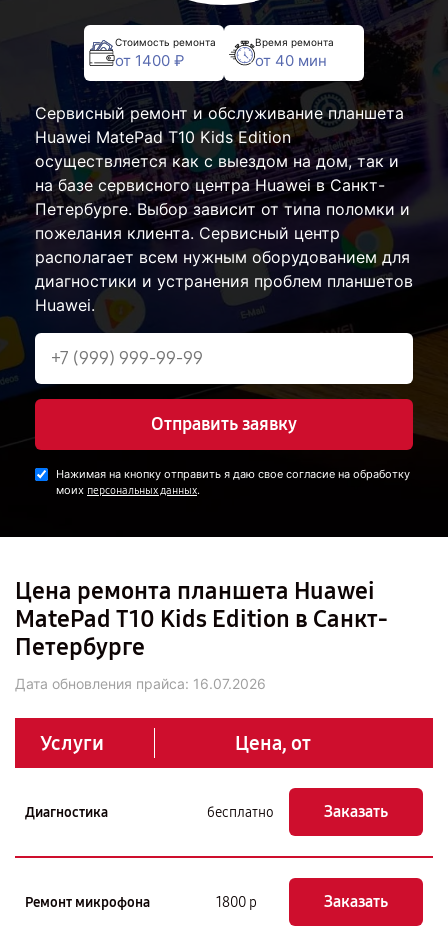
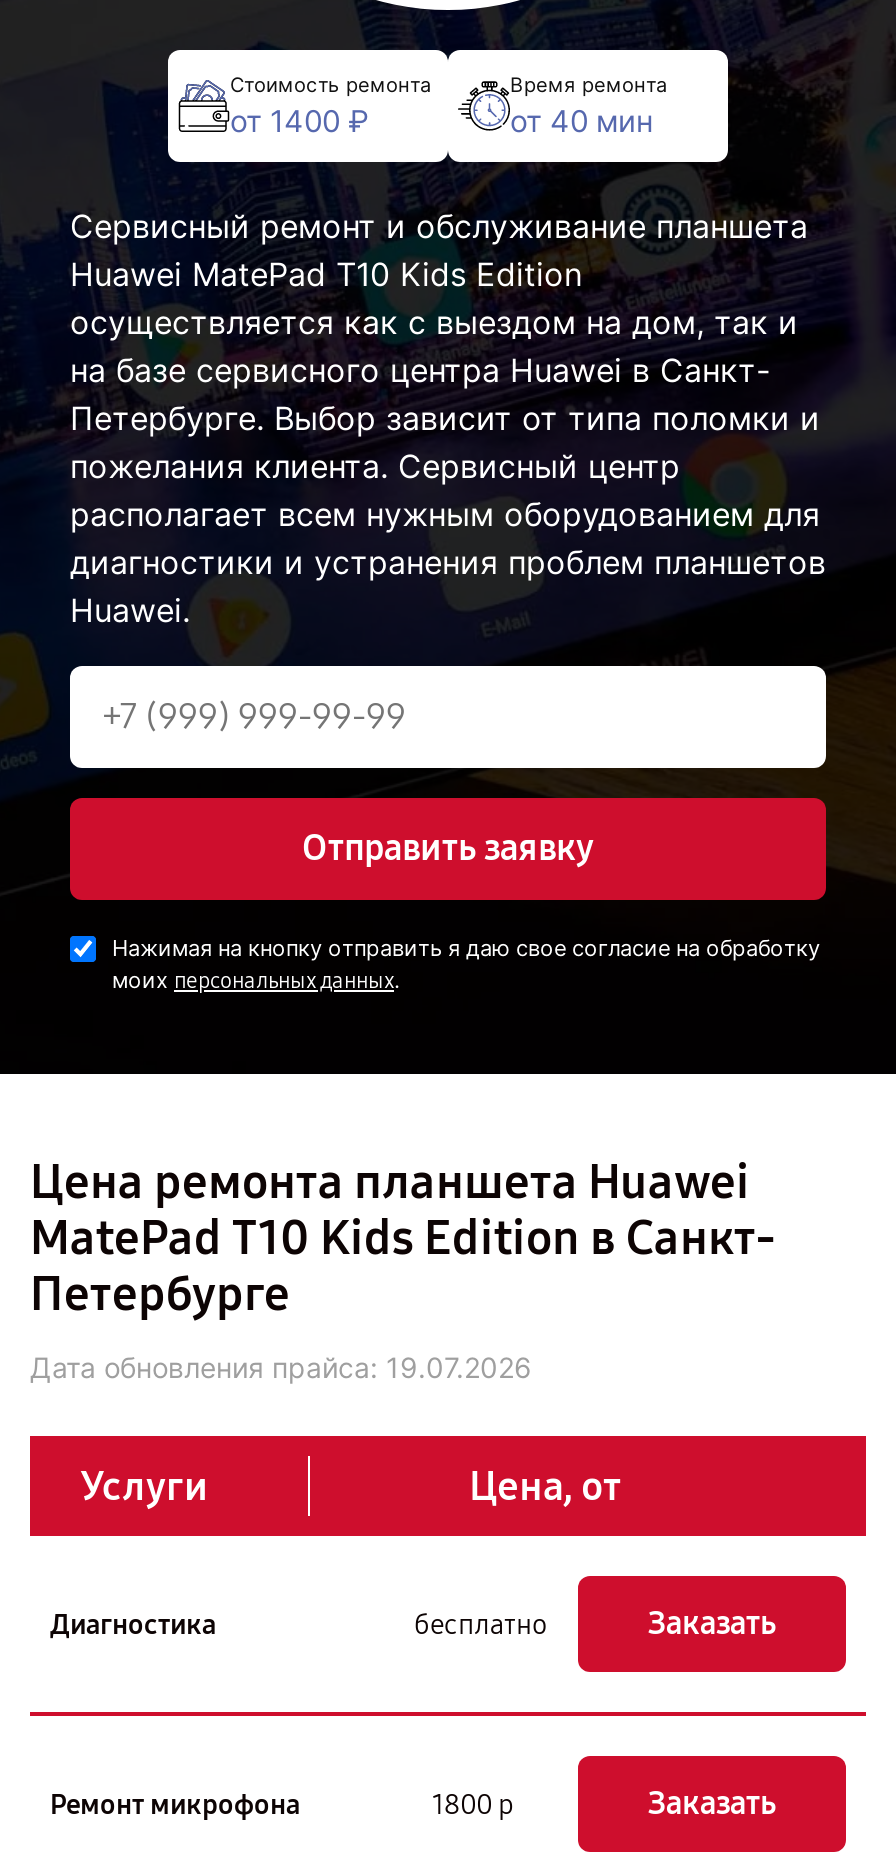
[15,675,266,692] Дата обновления прайса: 16.07.2026 -> [30,1350,532,1384] Дата обновления прайса: 19.07.2026

